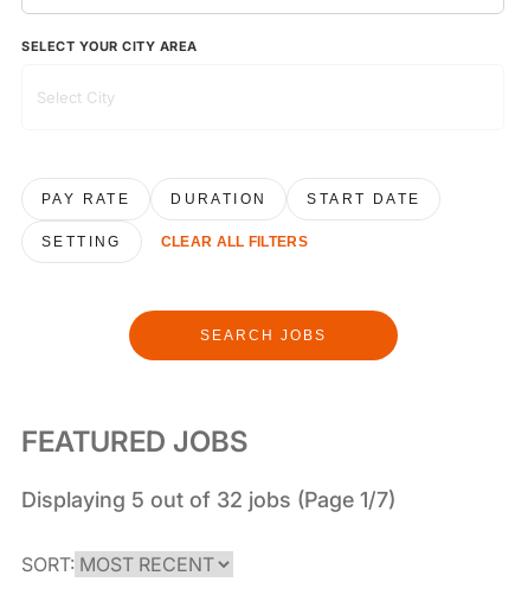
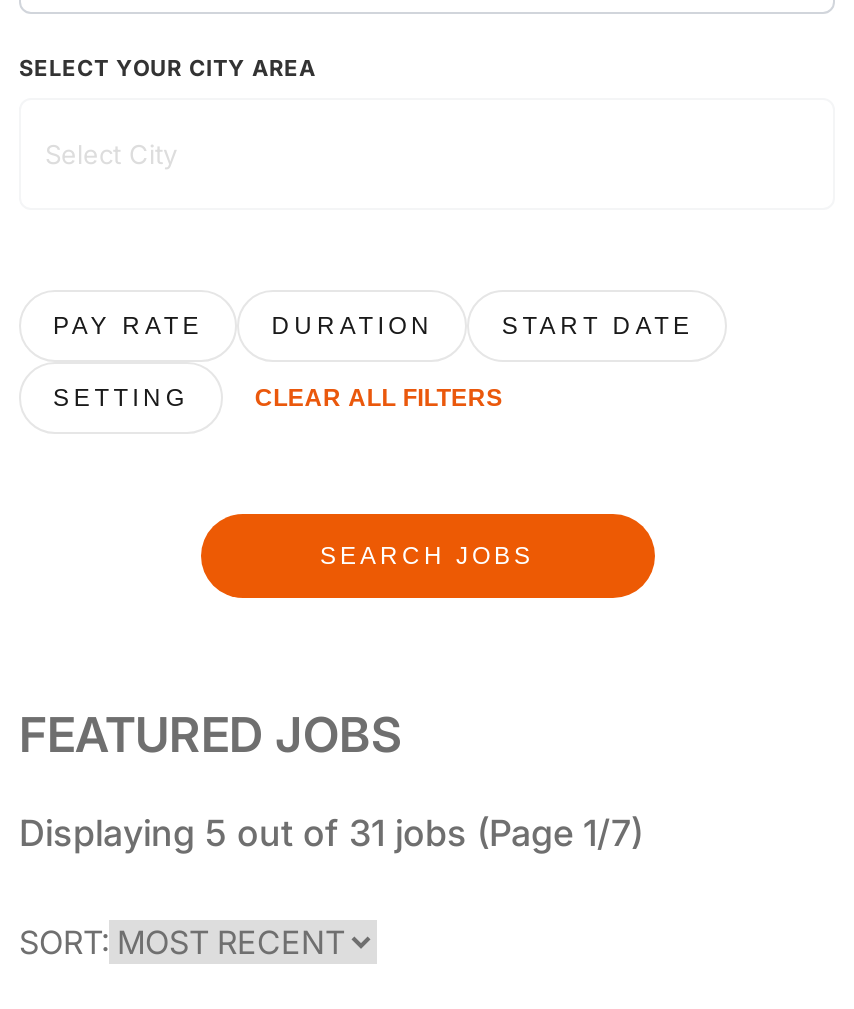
[21,487,395,512] Displaying 5 out of 32 jobs (Page 1/7) -> [19,812,643,854] Displaying 5 out of 31 jobs (Page 1/7)

